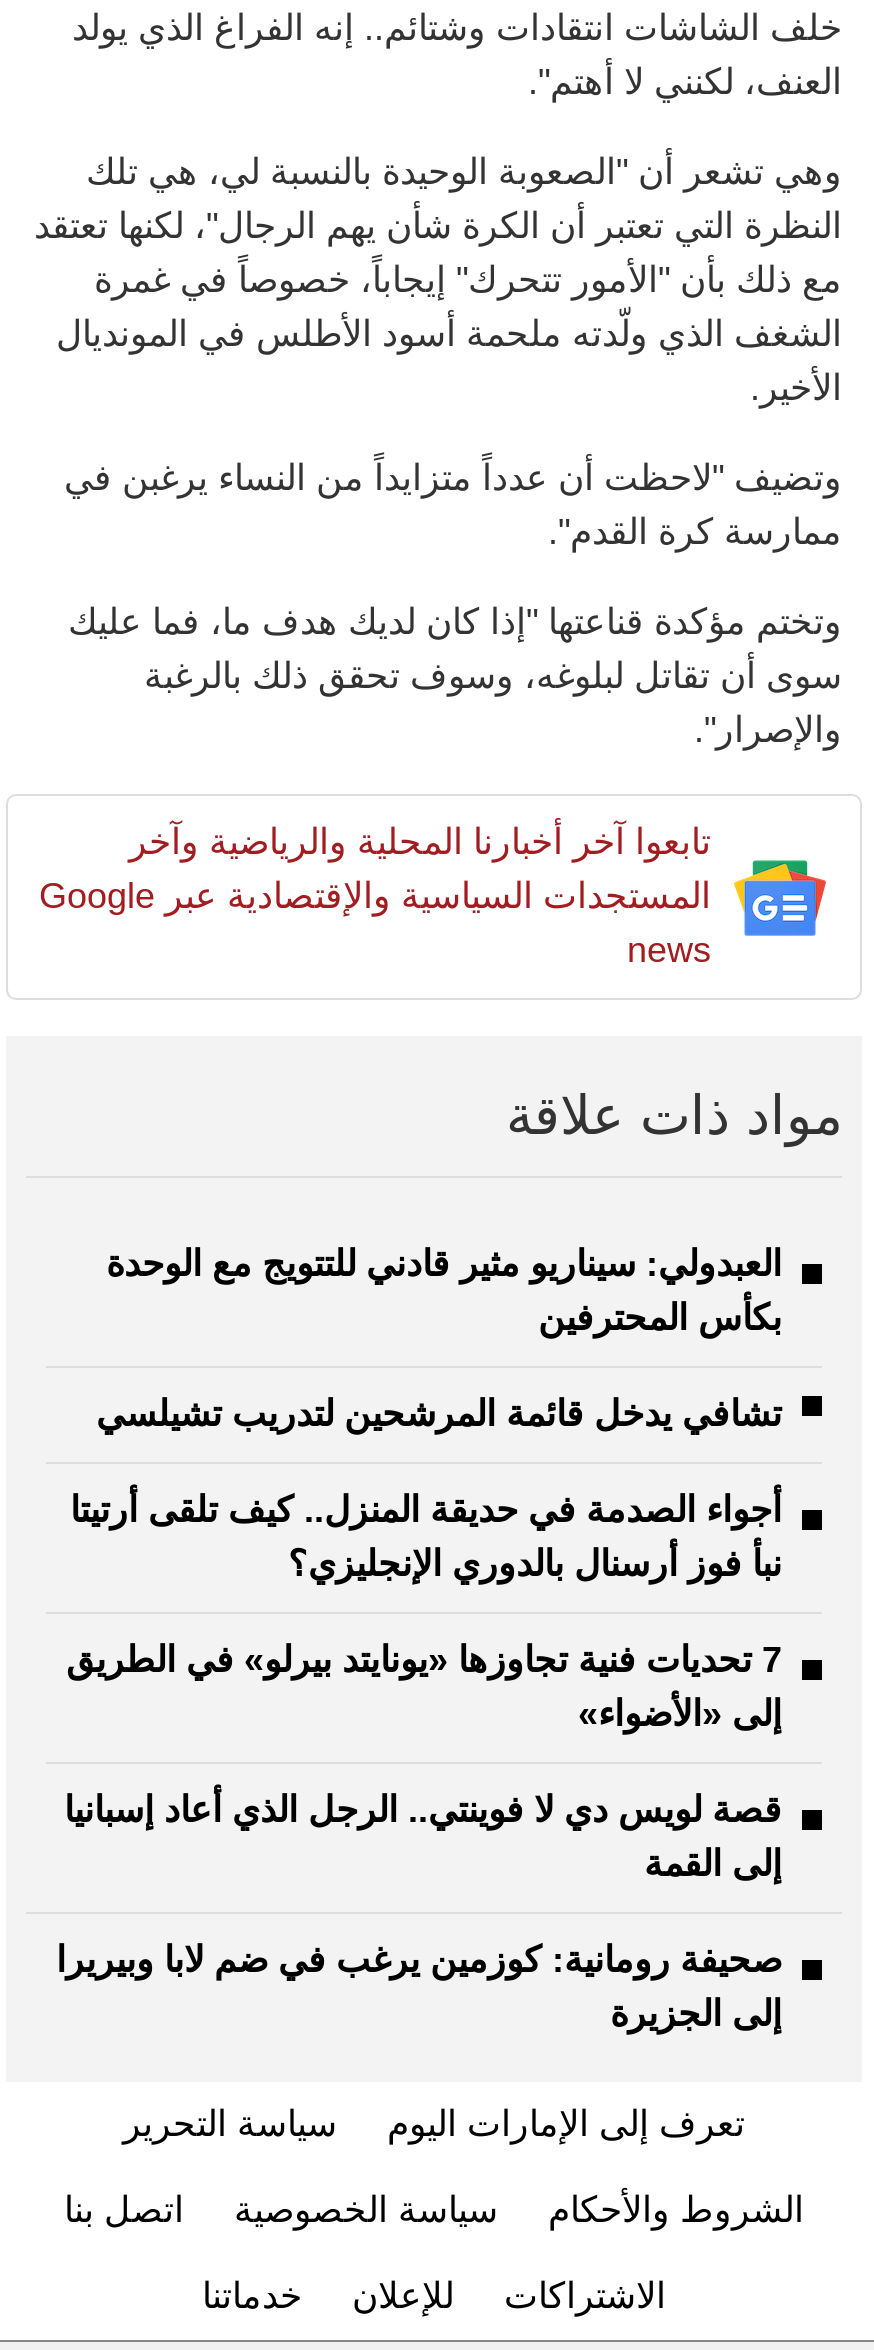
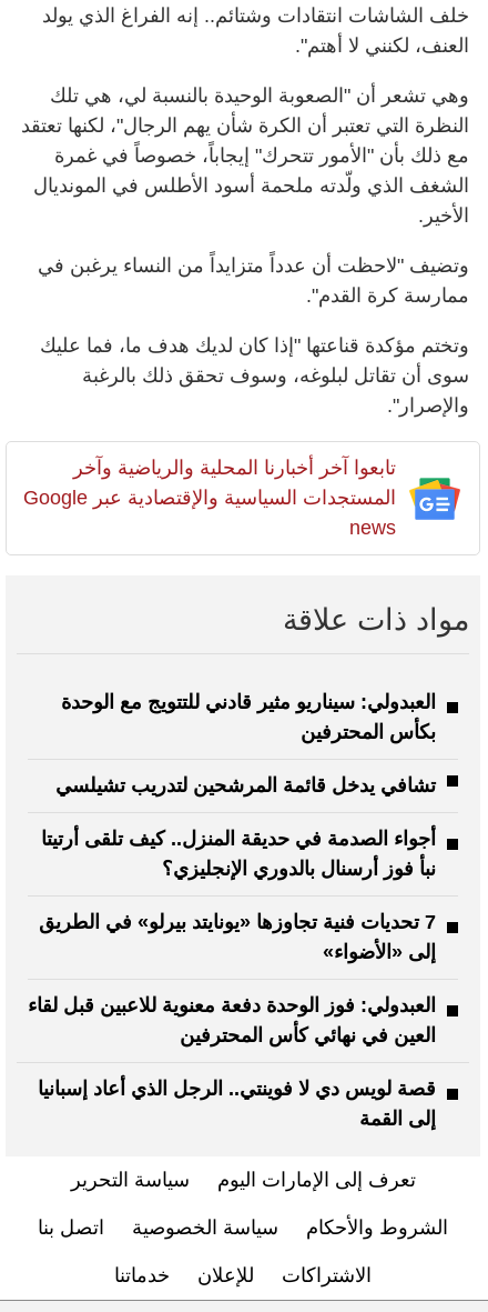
none -> [28,995,436,1047] العبدولي: فوز الوحدة دفعة معنوية للاعبين قبل لقاء | العين في نهائي كأس المحترفين
moved [64,1791,782,1885] -> [38,1078,436,1130]: قصة لويس دي لا فوينتي.. الرجل الذي أعاد إسبانيا | إلى القمة
[56,1941,782,2035] صحيفة رومانية: كوزمين يرغب في ضم لابا وبيريرا | إلى الجزيرة -> none

